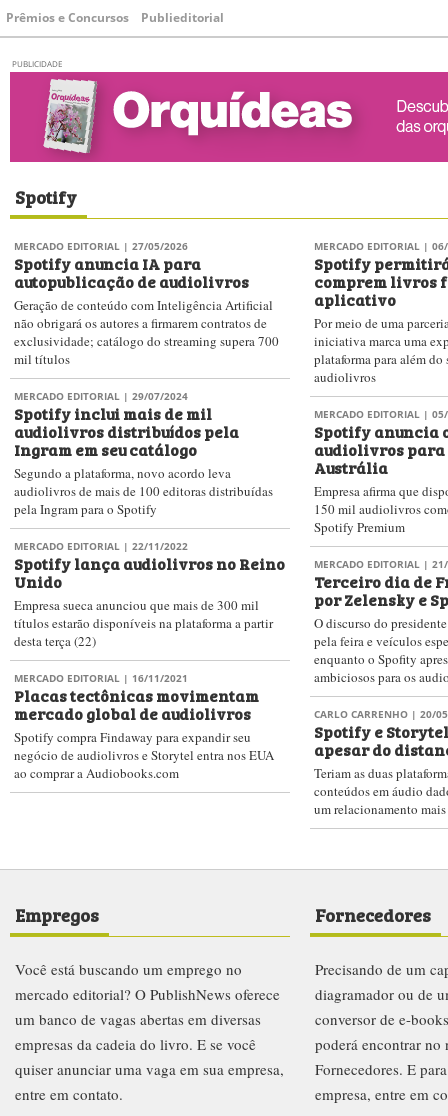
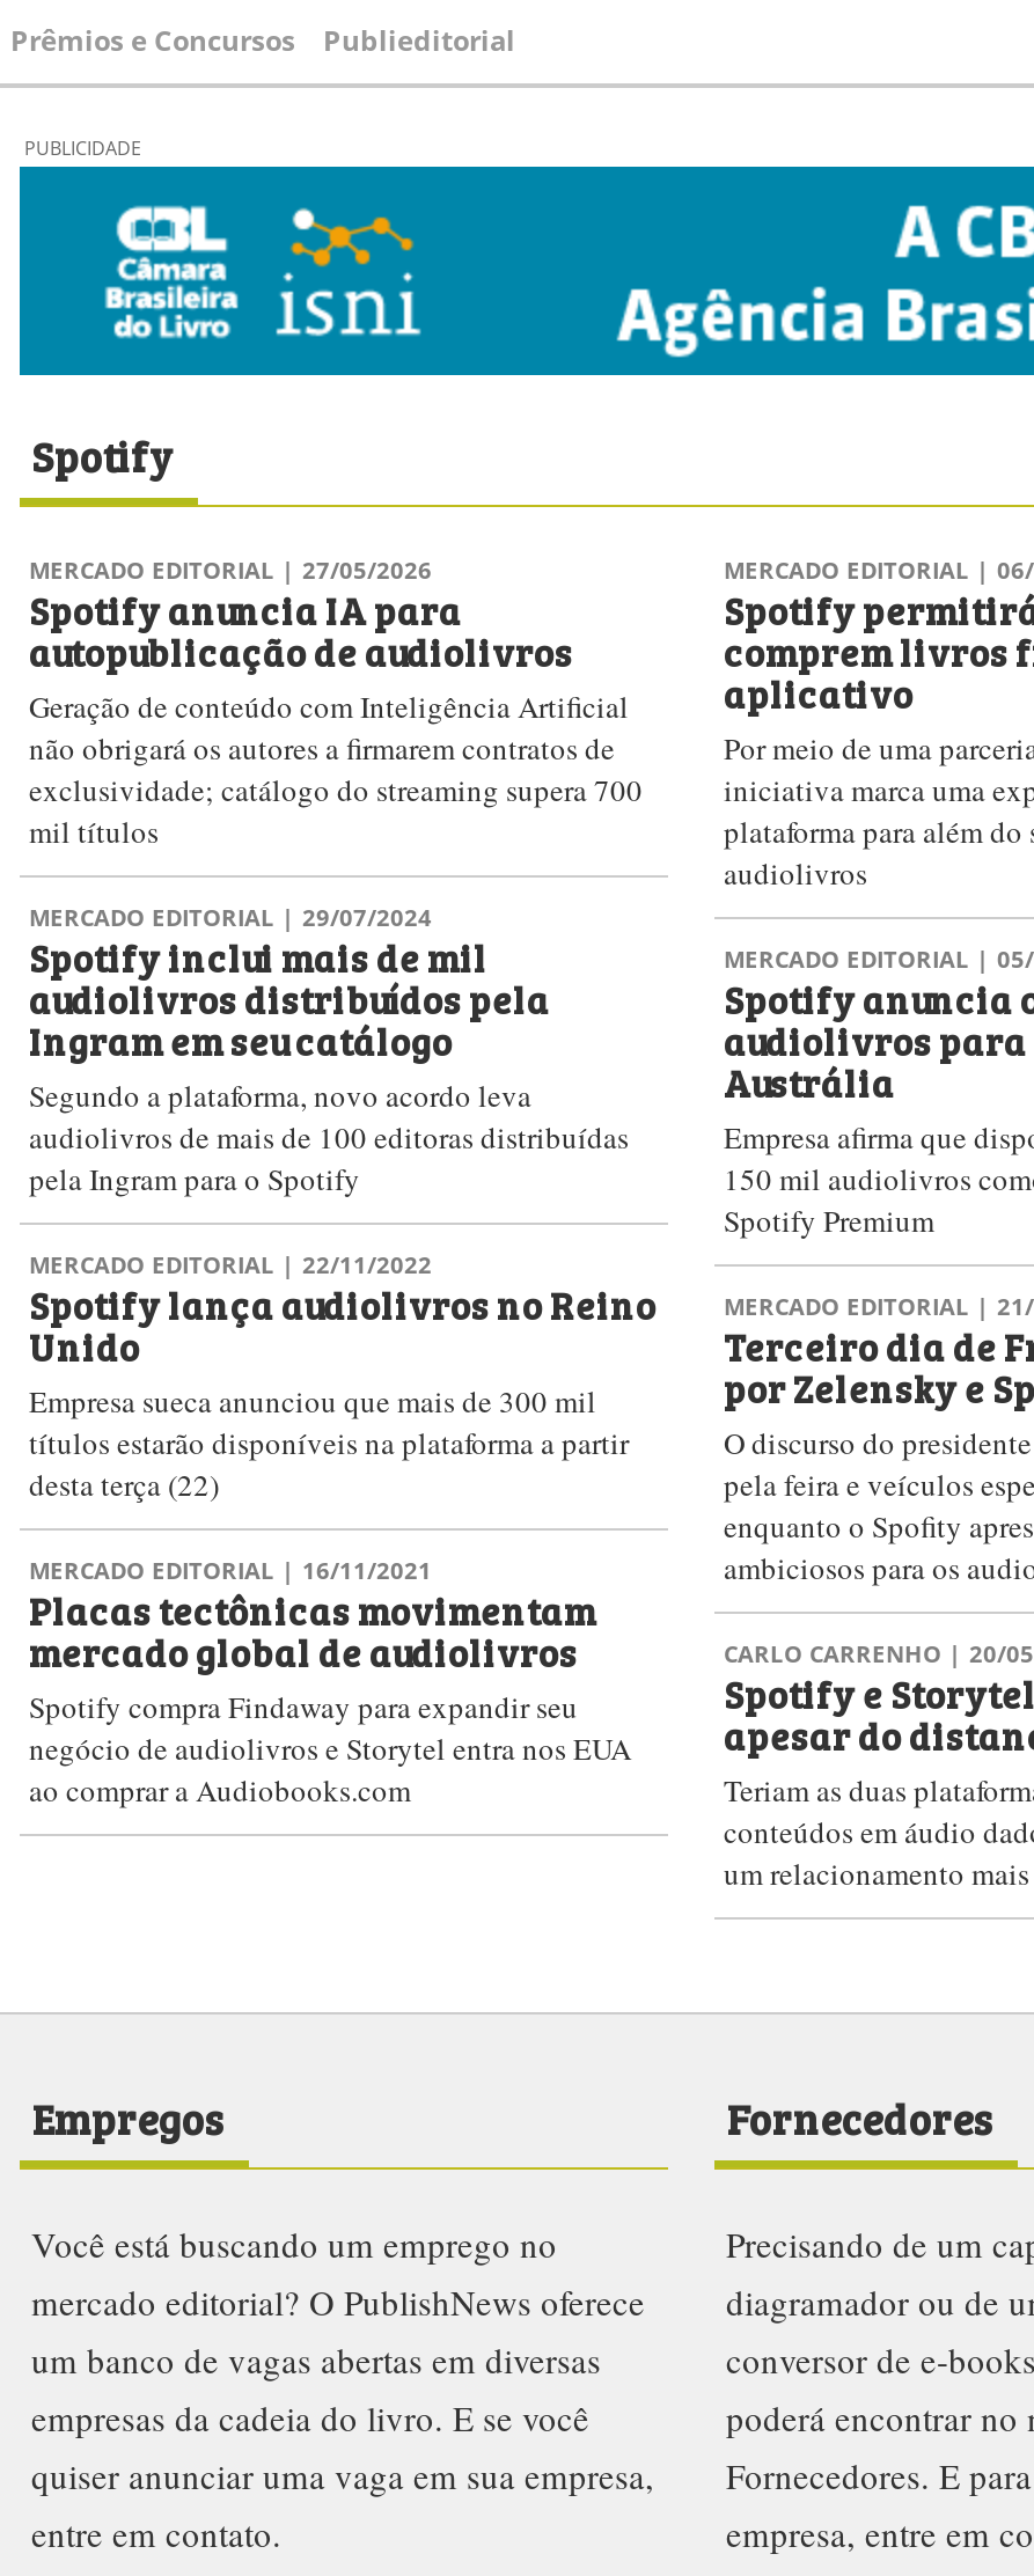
[9,71,445,163] [image] -> [17,164,1027,377] [image]

